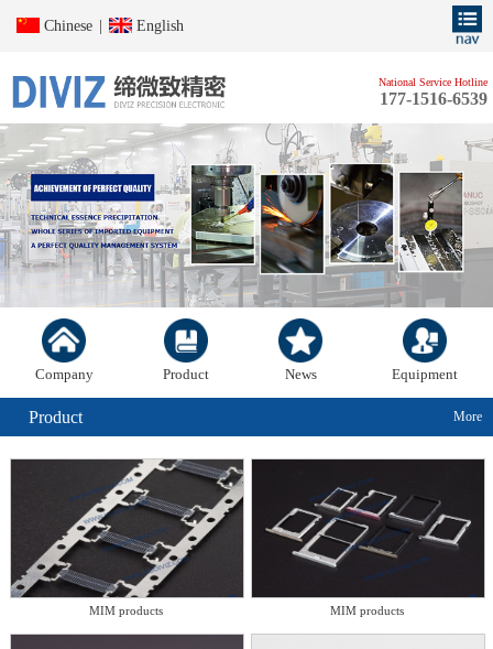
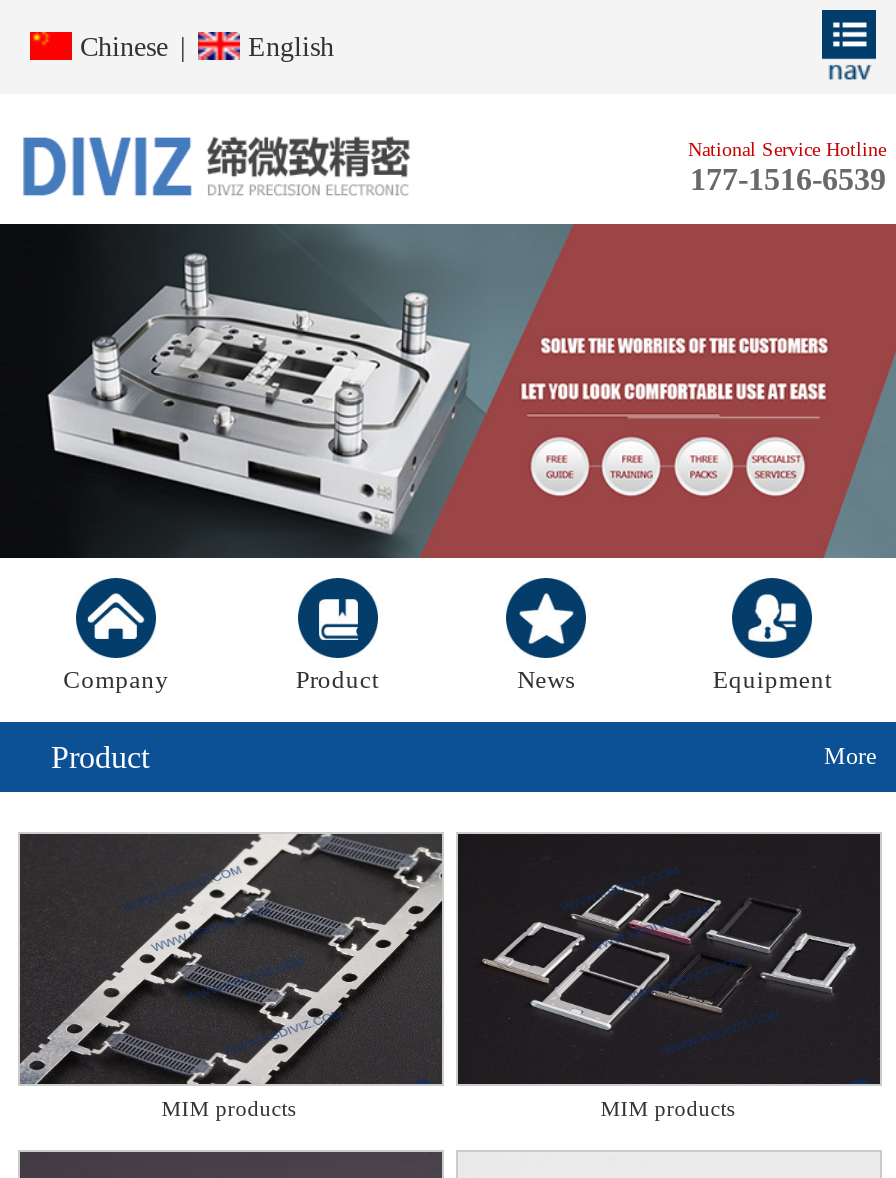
[3,123,490,307] [image] -> [6,222,890,560] [image]

